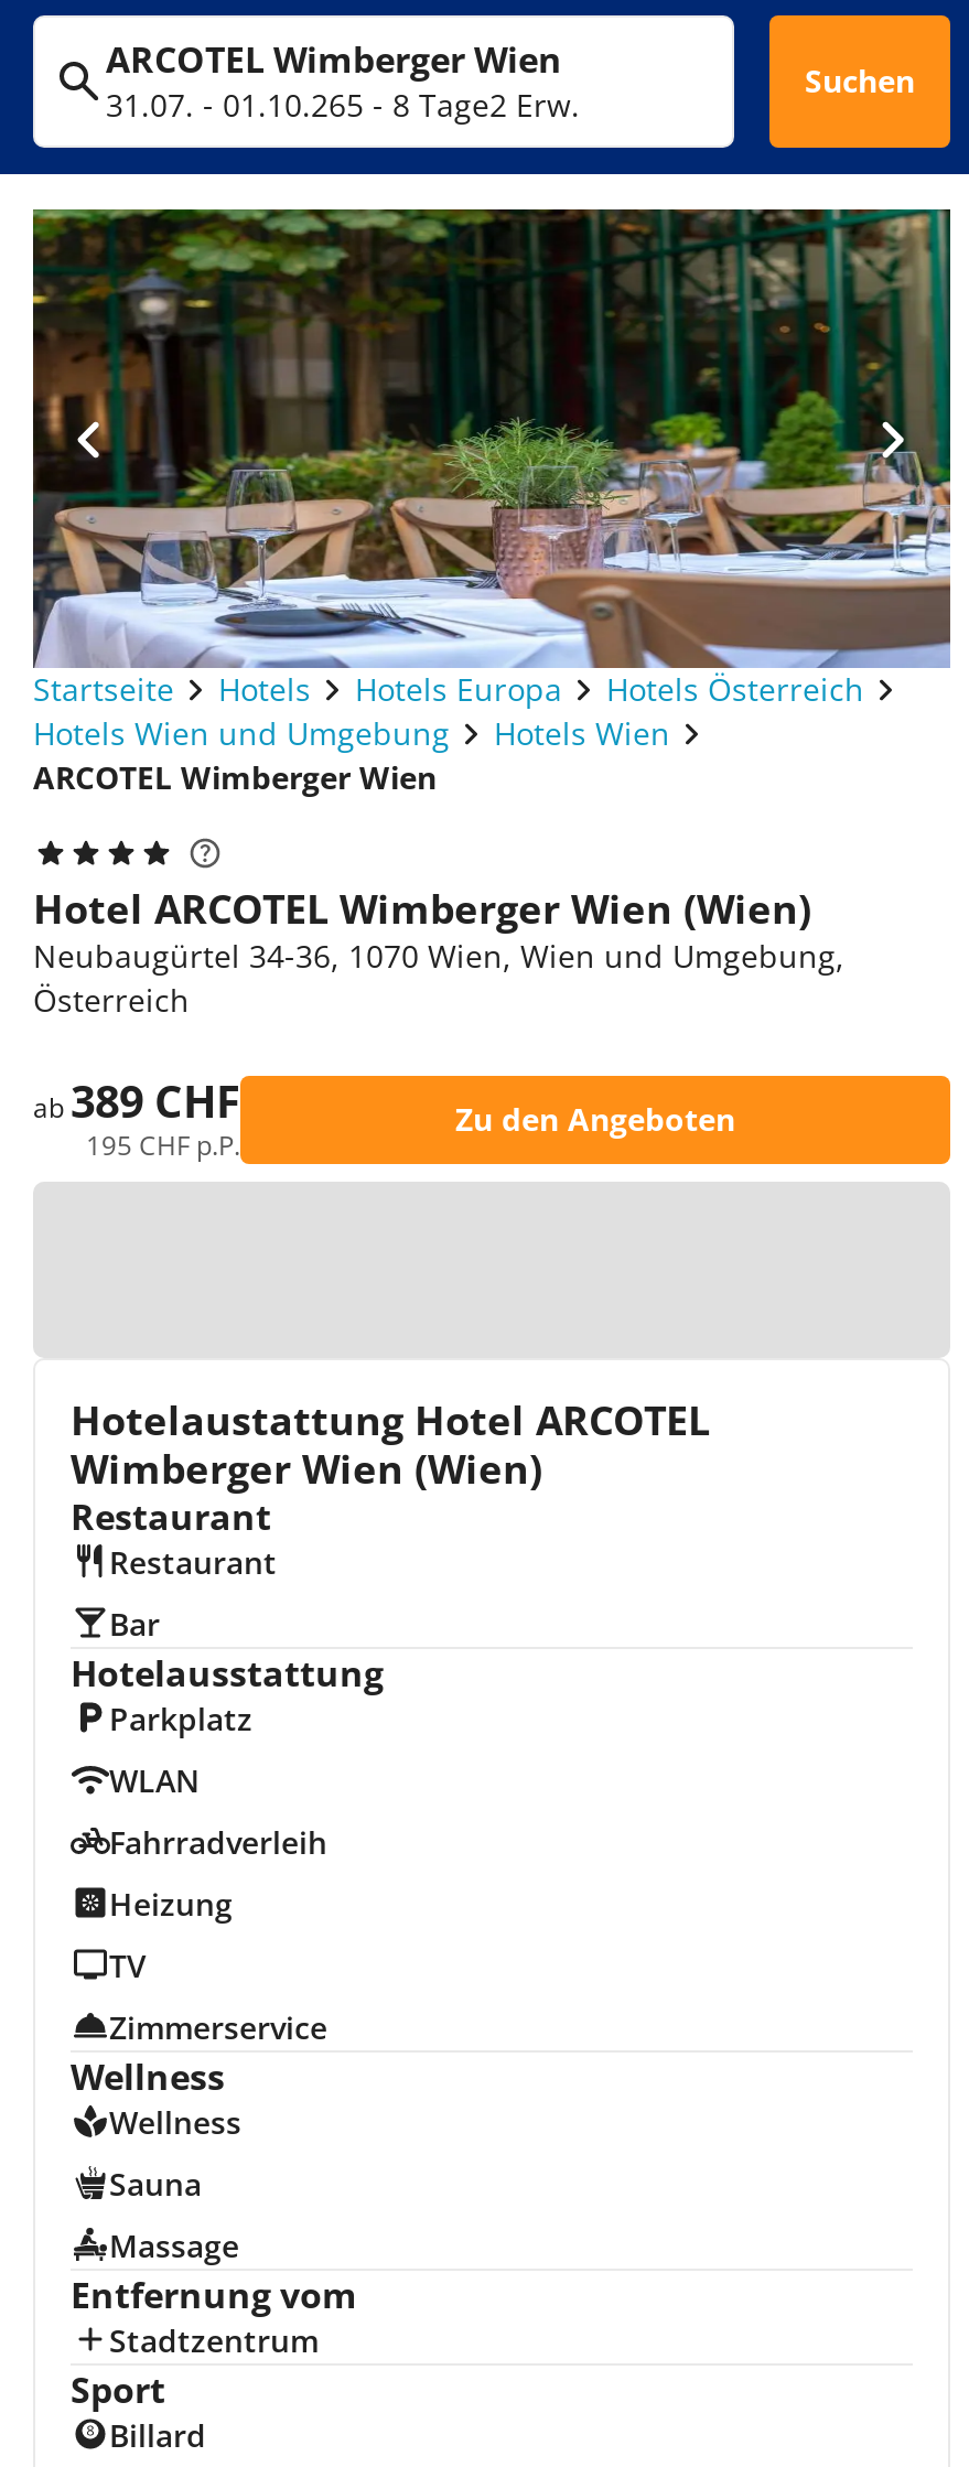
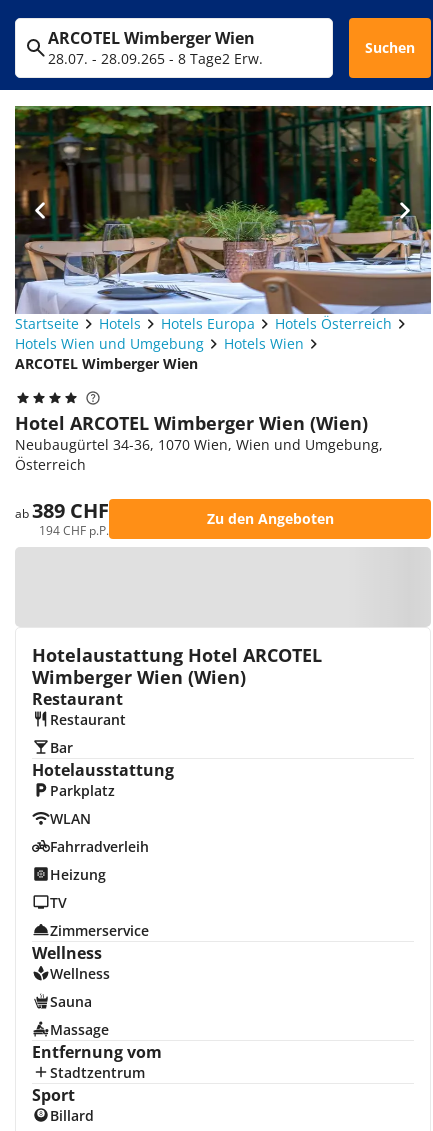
[106,84,580,126] 31.07. - 01.10.265 - 8 Tage2 Erw. -> [48,49,263,68] 28.07. - 28.09.265 - 8 Tage2 Erw.
[86,1127,240,1164] 195 CHF p.P. -> [39,522,109,539] 194 CHF p.P.

